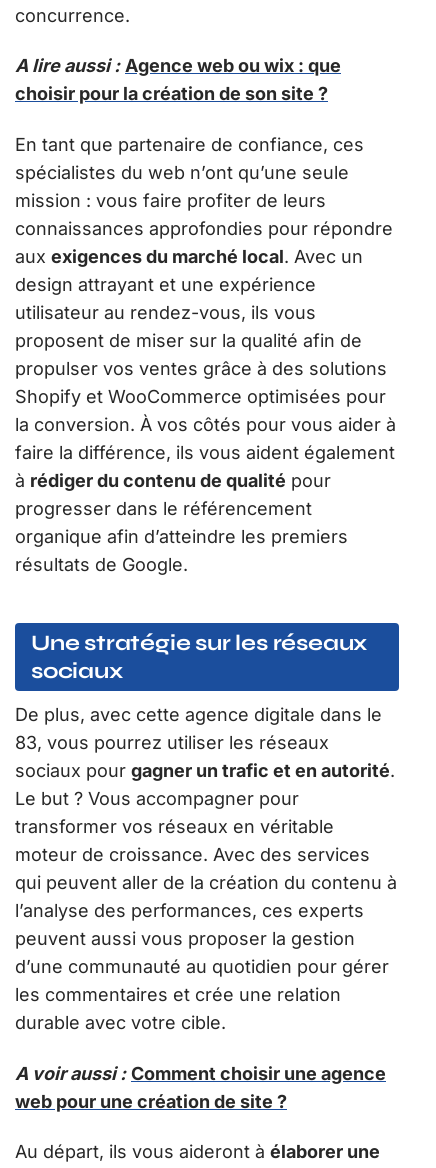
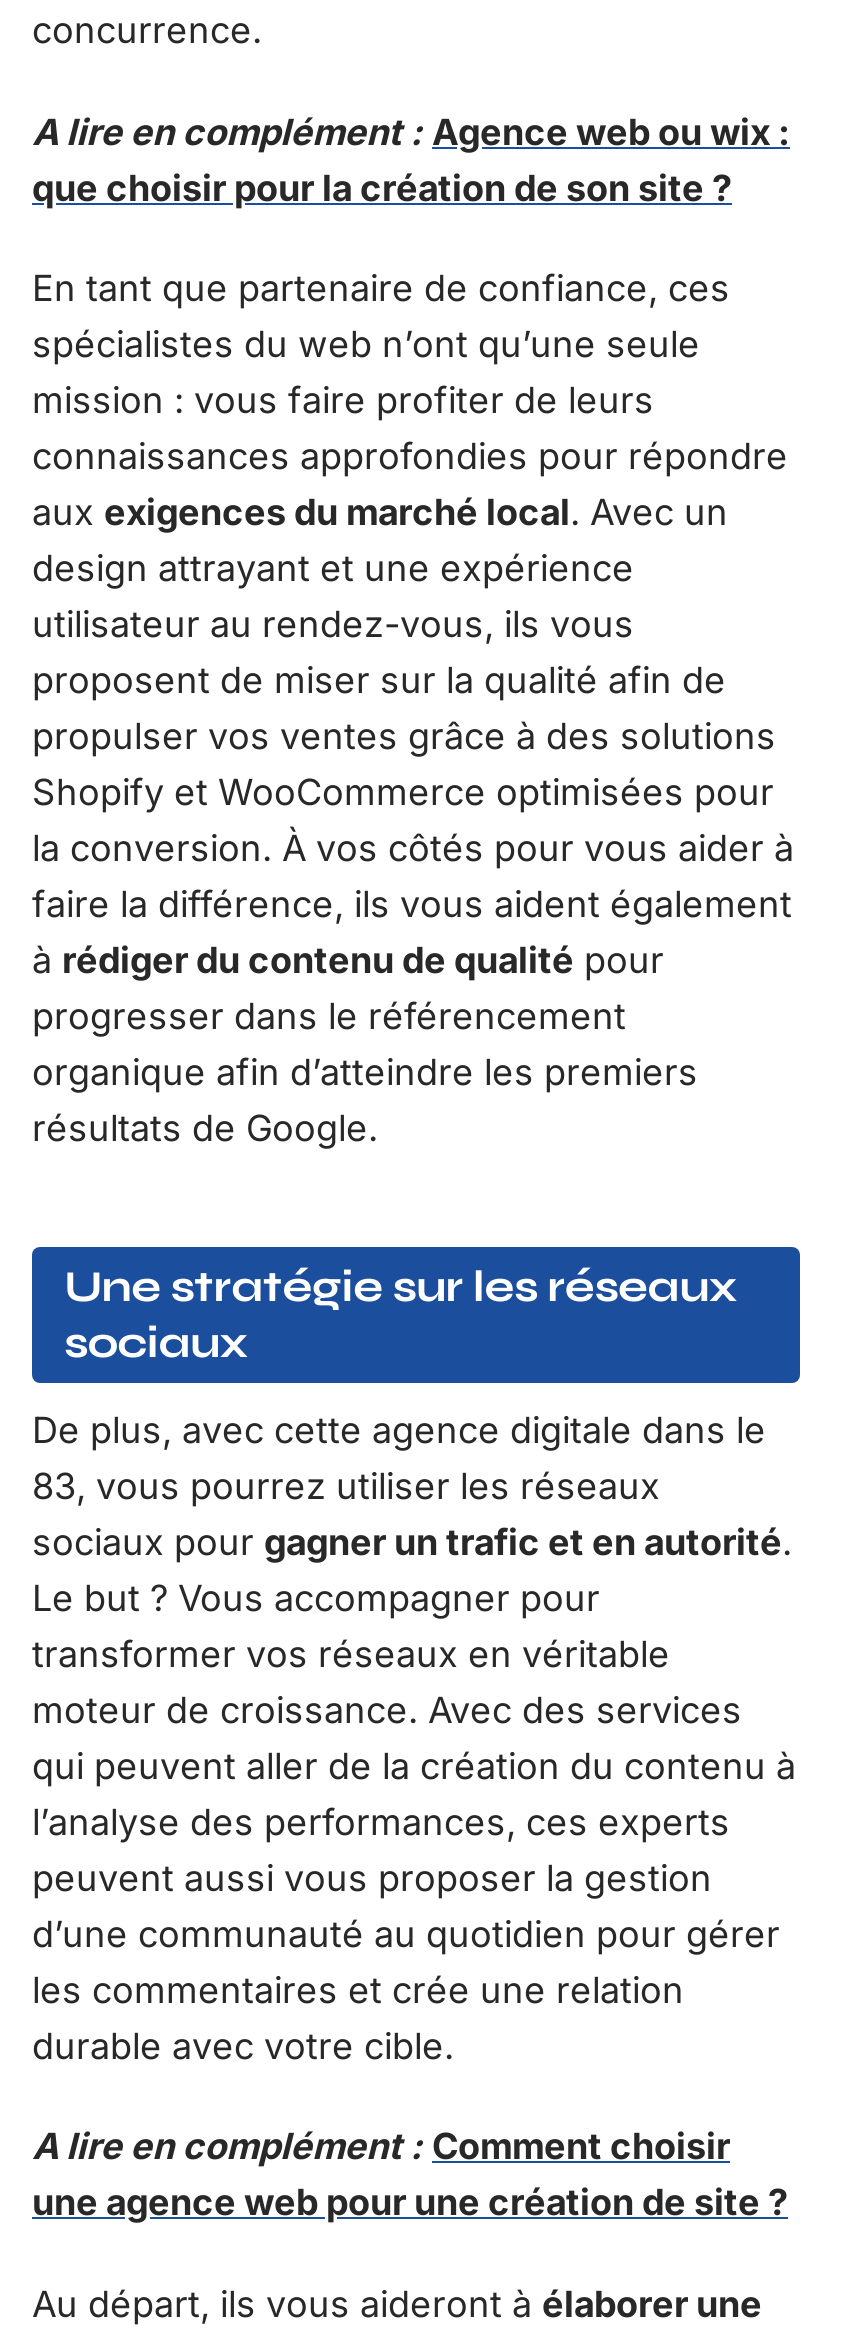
[15,55,341,104] A lire aussi : Agence web ou wix : que | choisir pour la création de son site ? -> [32,111,790,209] A lire en complément : Agence web ou wix : | que choisir pour la création de son site ?
[15,1063,386,1112] A voir aussi : Comment choisir une agence | web pour une création de site ? -> [32,2126,788,2224] A lire en complément : Comment choisir | une agence web pour une création de site ?

